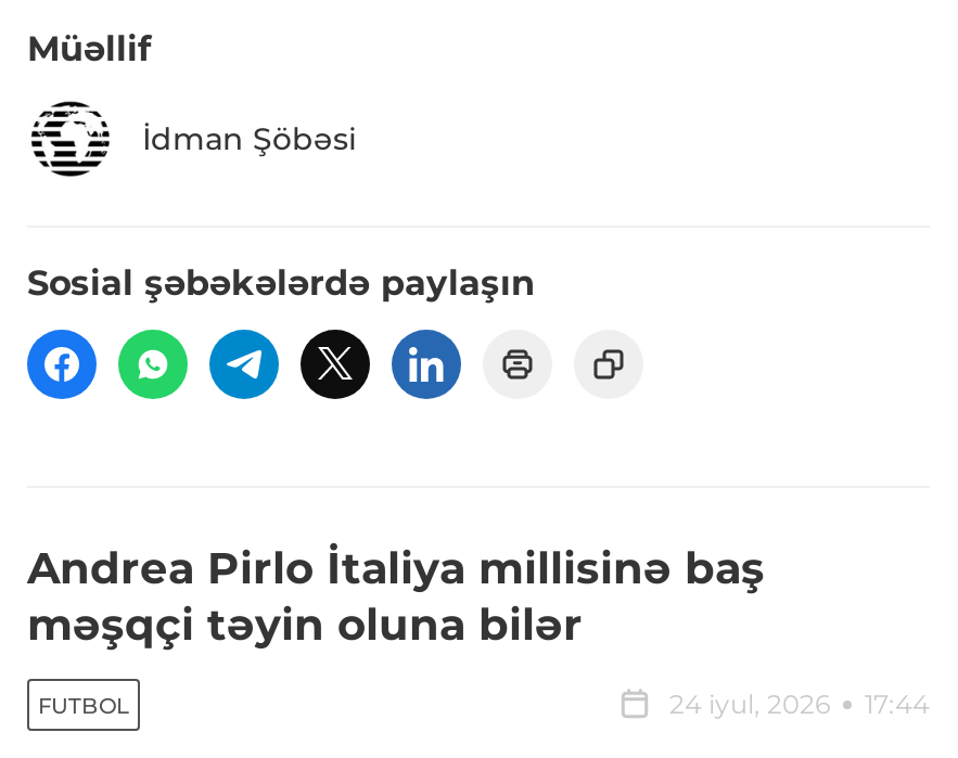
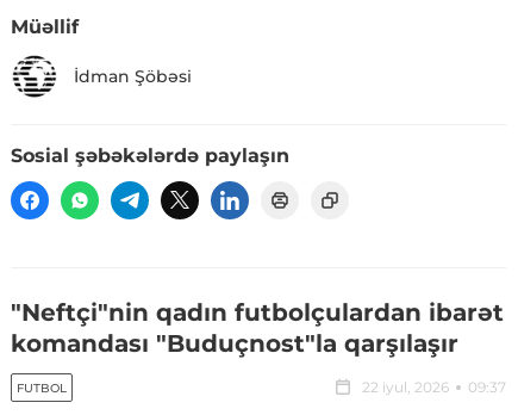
[27,543,765,651] Andrea Pirlo İtaliya millisinə baş | məşqçi təyin oluna bilər -> [11,298,504,358] "Neftçi"nin qadın futbolçulardan ibarət | komandası "Buduçnost"la qarşılaşır
[669,688,930,720] 24 iyul, 2026 | 17:44 -> [362,378,506,396] 22 iyul, 2026 | 09:37

